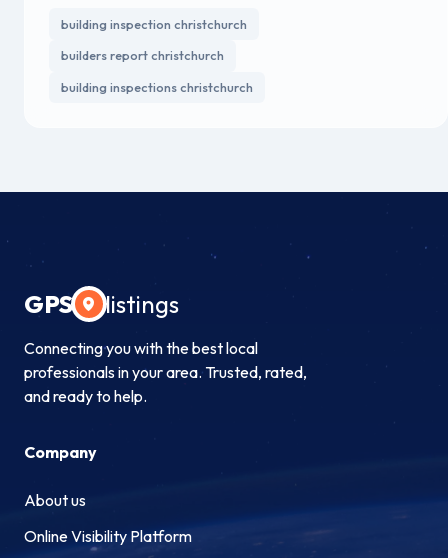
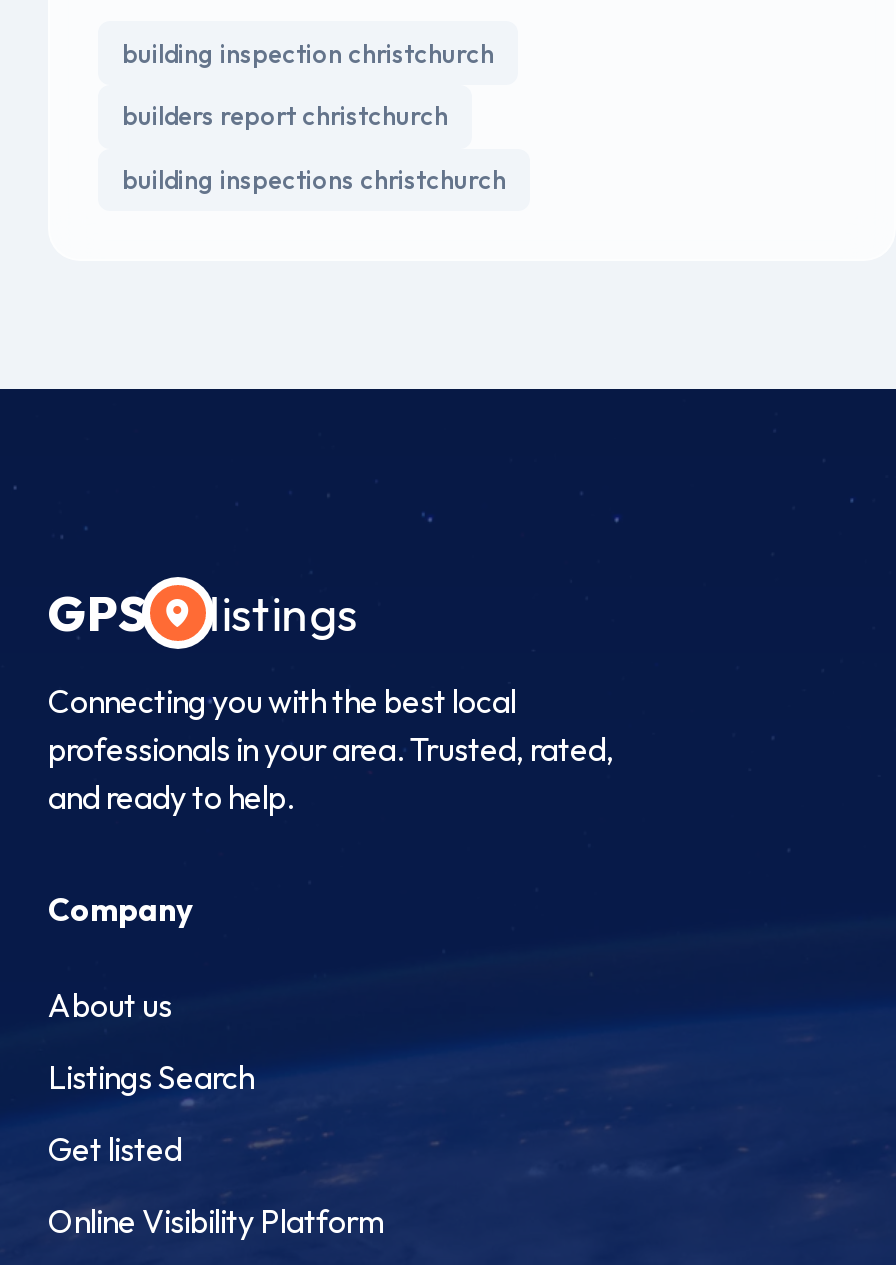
none -> [48,1058,254,1170] Listings Search | Get listed

